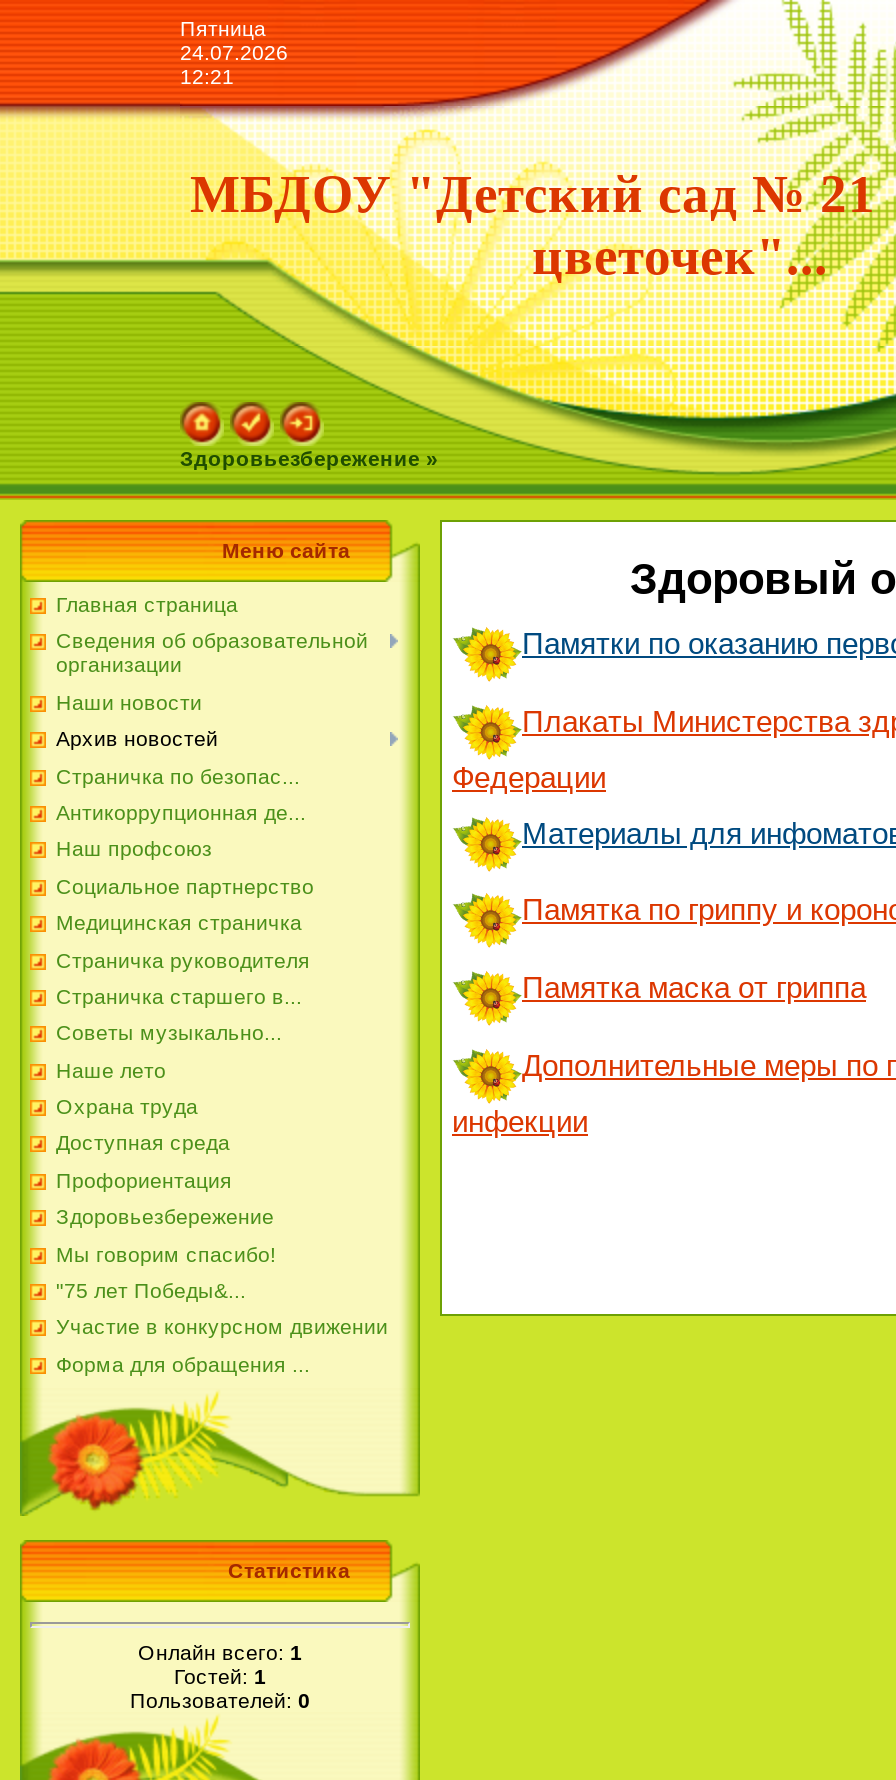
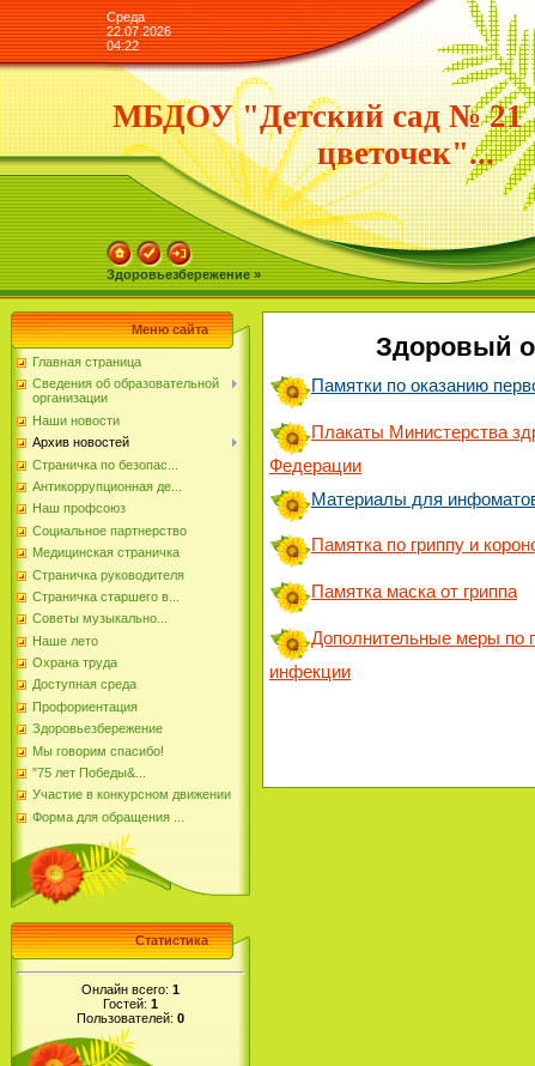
[180,16,288,88] Пятница | 24.07.2026 | 12:21 -> [107,10,171,53] Среда | 22.07.2026 | 04:22

